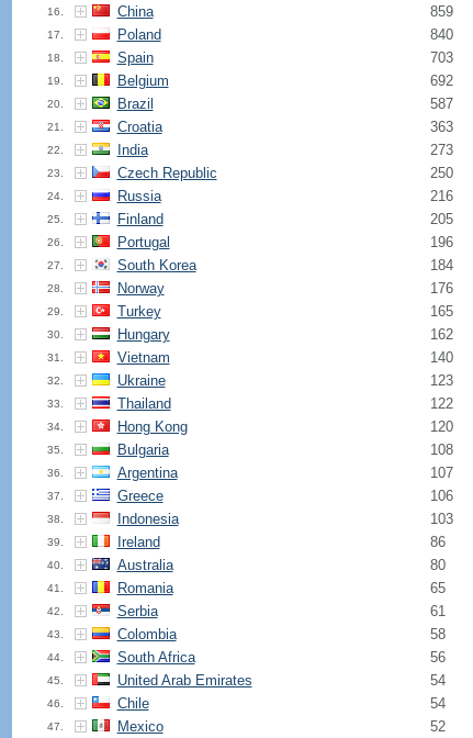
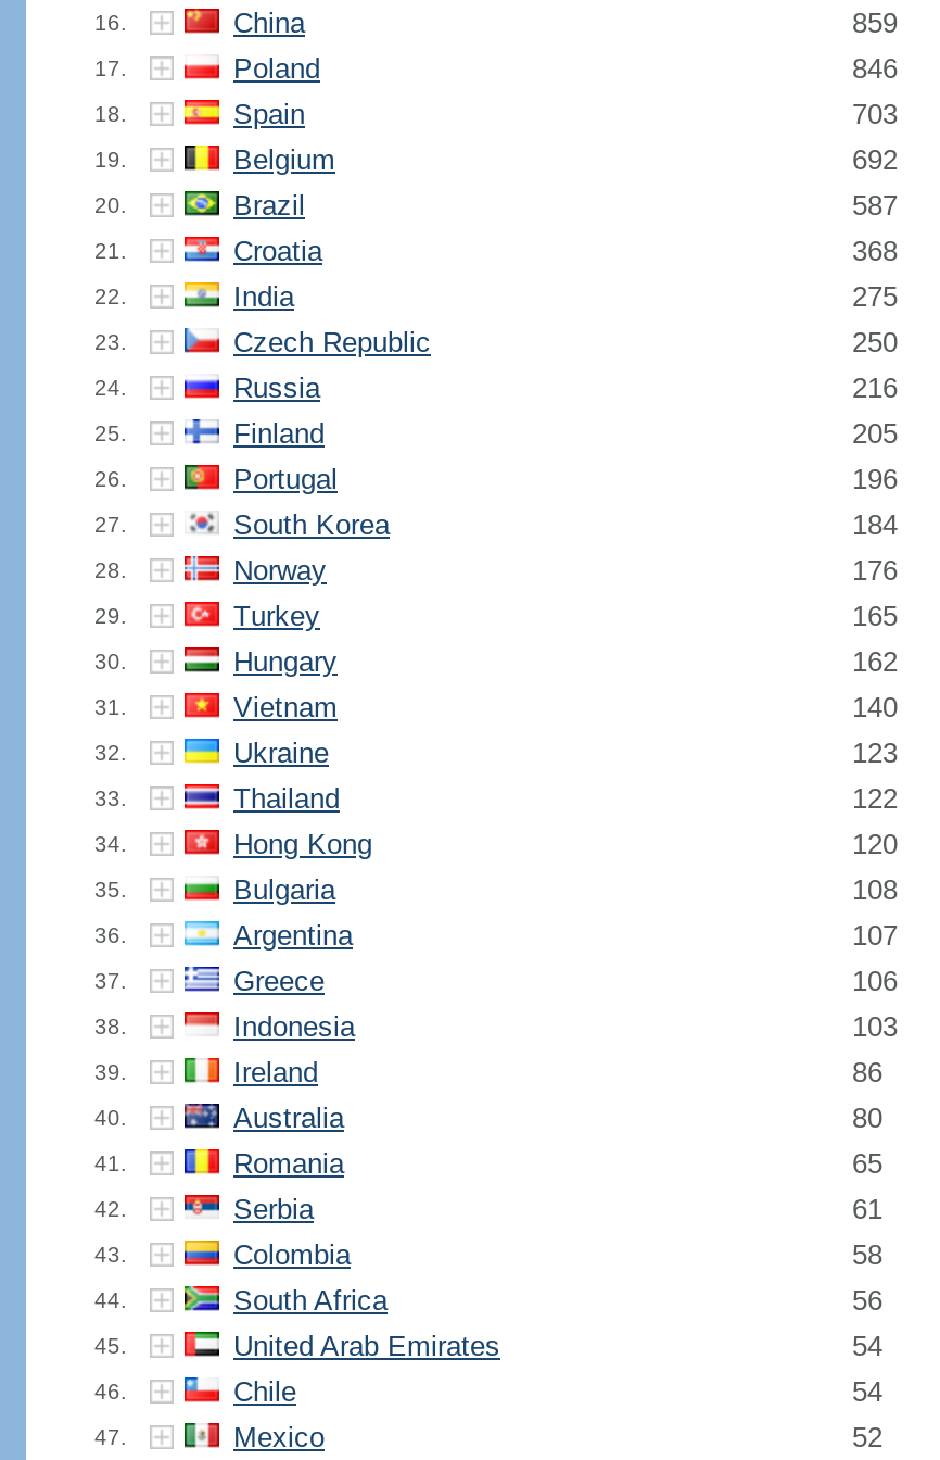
[430,26,453,43] 840 -> [852,52,898,85] 846
[430,119,453,135] 363 -> [852,235,898,267] 368
[430,142,453,158] 273 -> [852,280,898,313] 275

